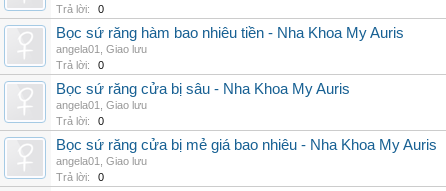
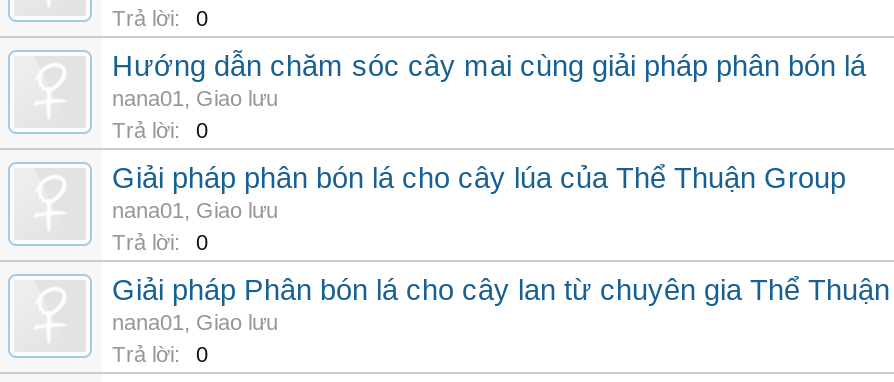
[56,25,404,55] Bọc sứ răng hàm bao nhiêu tiền - Nha Khoa My Auris | angela01, Giao lưu -> [112,50,866,110] Hướng dẫn chăm sóc cây mai cùng giải pháp phân bón lá | nana01, Giao lưu
[56,81,350,111] Bọc sứ răng cửa bị sâu - Nha Khoa My Auris | angela01, Giao lưu -> [112,162,846,222] Giải pháp phân bón lá cho cây lúa của Thể Thuận Group | nana01, Giao lưu
[56,137,437,167] Bọc sứ răng cửa bị mẻ giá bao nhiêu - Nha Khoa My Auris | angela01, Giao lưu -> [112,274,890,334] Giải pháp Phân bón lá cho cây lan từ chuyên gia Thể Thuận | nana01, Giao lưu

